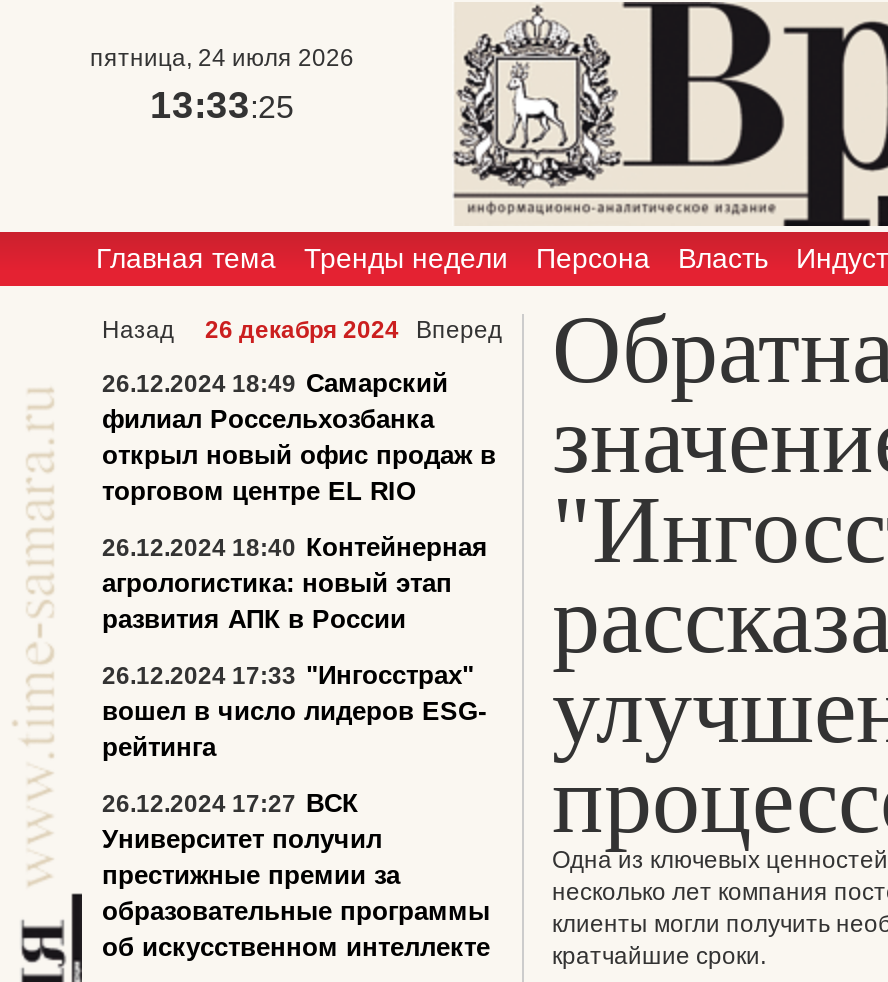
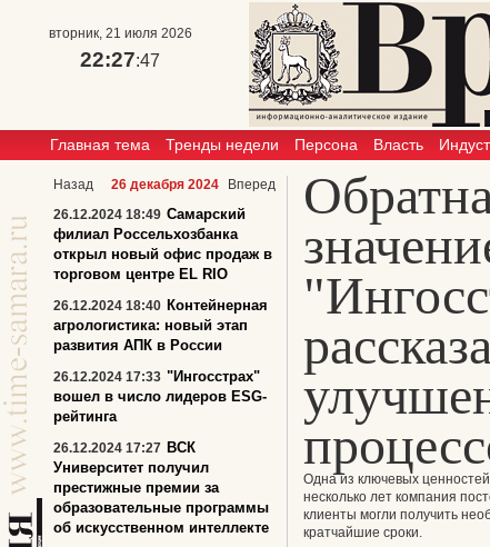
[90,44,354,72] пятница, 24 июля 2026 -> [48,26,192,41] вторник, 21 июля 2026
[150,84,294,126] 13:33:25 -> [80,48,160,71] 22:27:47

